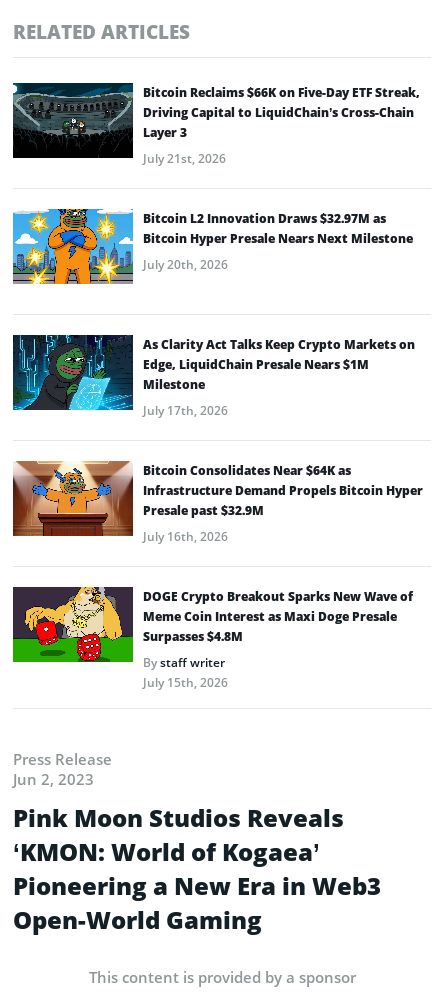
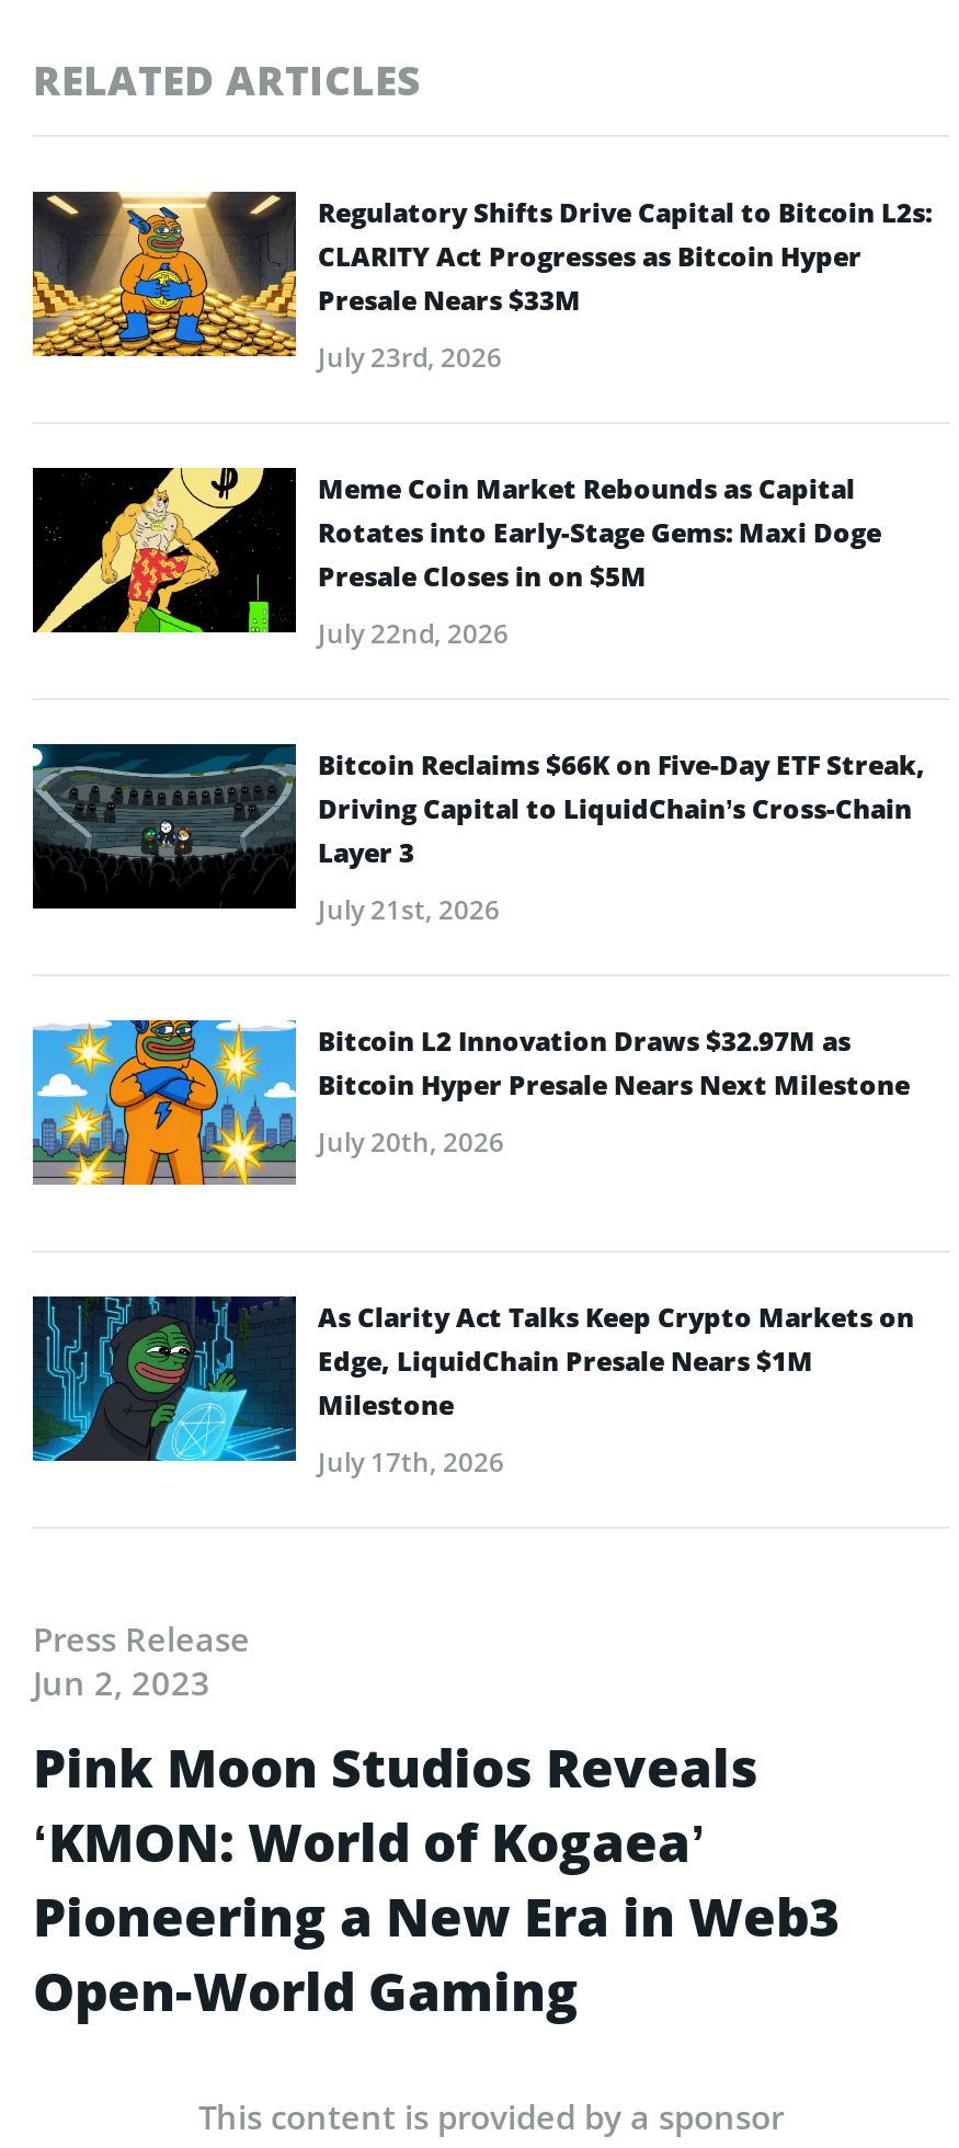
none -> [31,190,932,376] [image] | Regulatory Shifts Drive Capital to Bitcoin L2s: | CLARITY Act Progresses as Bitcoin Hyper | Presale Nears $33M | July 23rd, 2026
none -> [31,466,881,652] [image] | Meme Coin Market Rebounds as Capital | Rotates into Early-Stage Gems: Maxi Doge | Presale Closes in on $5M | July 22nd, 2026
moved [12,84,420,419] -> [31,746,925,1480]: [image] | Bitcoin Reclaims $66K on Five-Day ETF Streak, | Driving Capital to LiquidChain’s Cross-Chain | ... | Milestone | July 17th, 2026
[12,460,423,545] [image] | Bitcoin Consolidates Near $64K as | Infrastructure Demand Propels Bitcoin Hyper | Presale past $32.9M | July 16th, 2026 -> none
[12,586,413,691] [image] | DOGE Crypto Breakout Sparks New Wave of | Meme Coin Interest as Maxi Doge Presale | Surpasses $4.8M | By staff writer | July 15th, 2026 -> none

